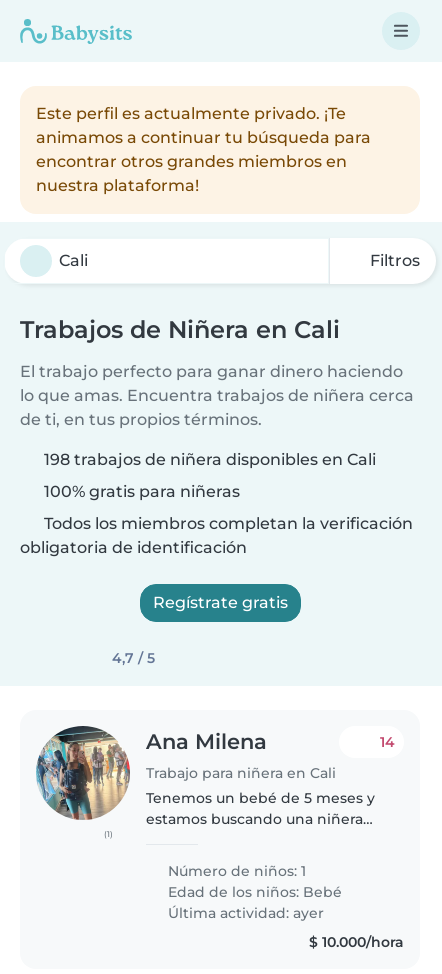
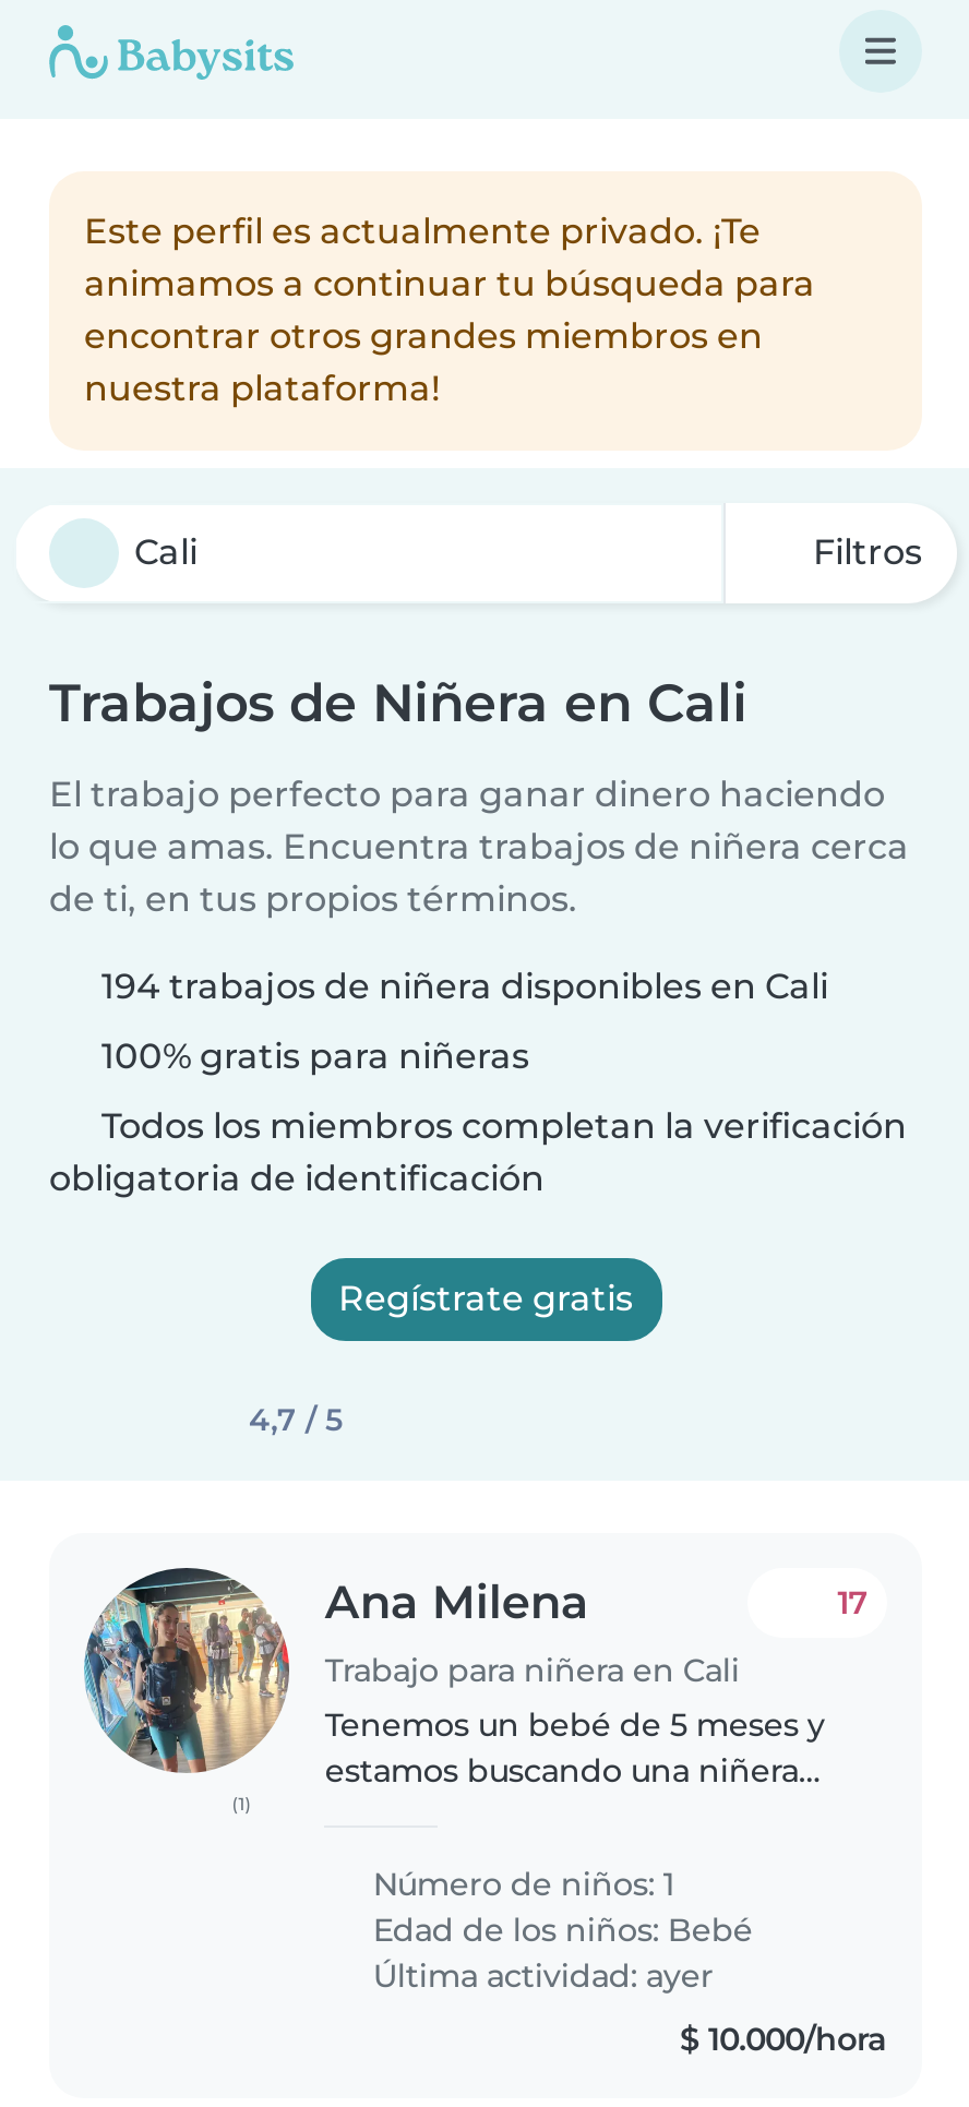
[44,450,376,469] 198 trabajos de niñera disponibles en Cali -> [101,966,828,1007] 194 trabajos de niñera disponibles en Cali
[380,733,395,751] 14 -> [837,1583,868,1623] 17

